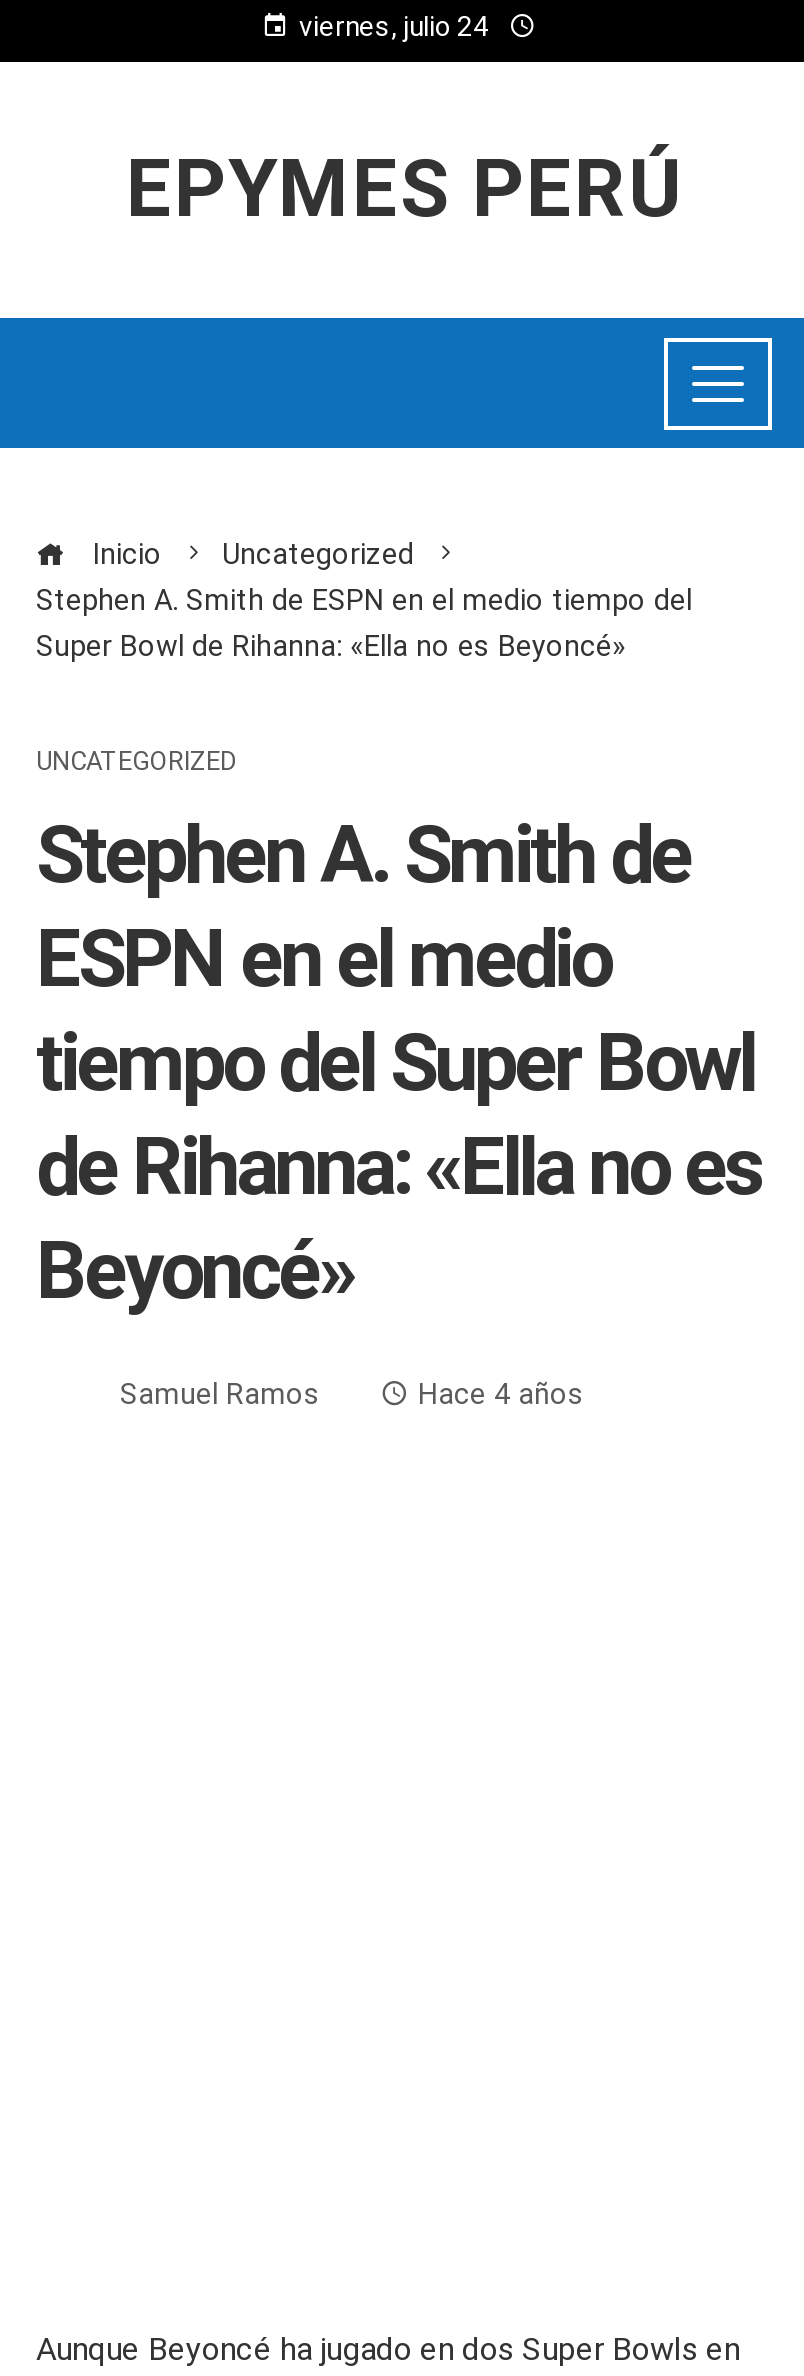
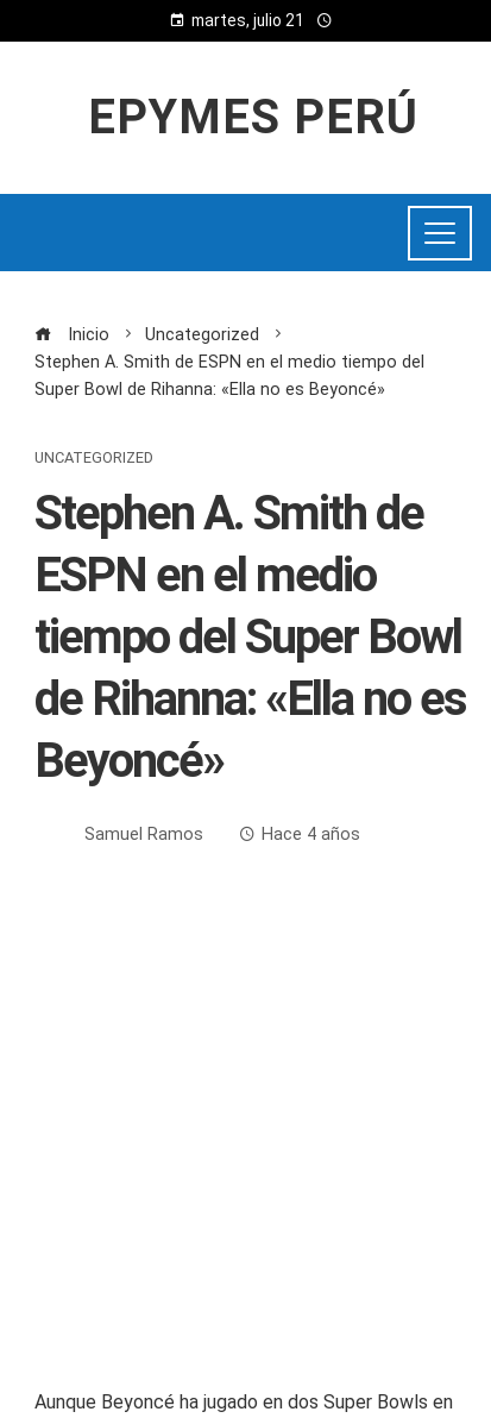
[299,10,489,42] viernes, julio 24 -> [191,11,304,30] martes, julio 21

